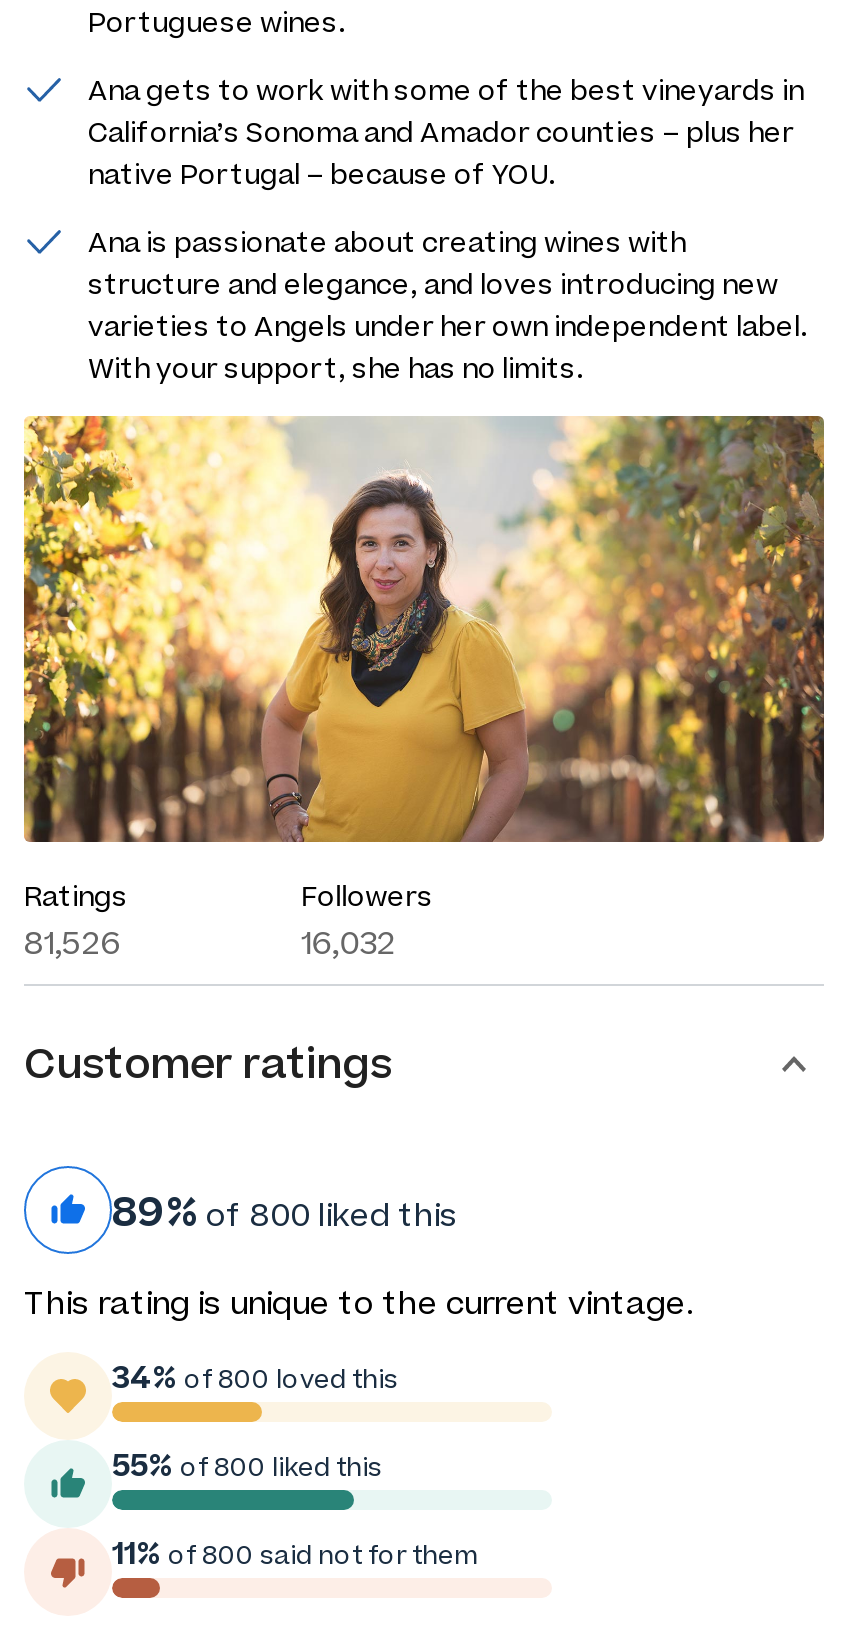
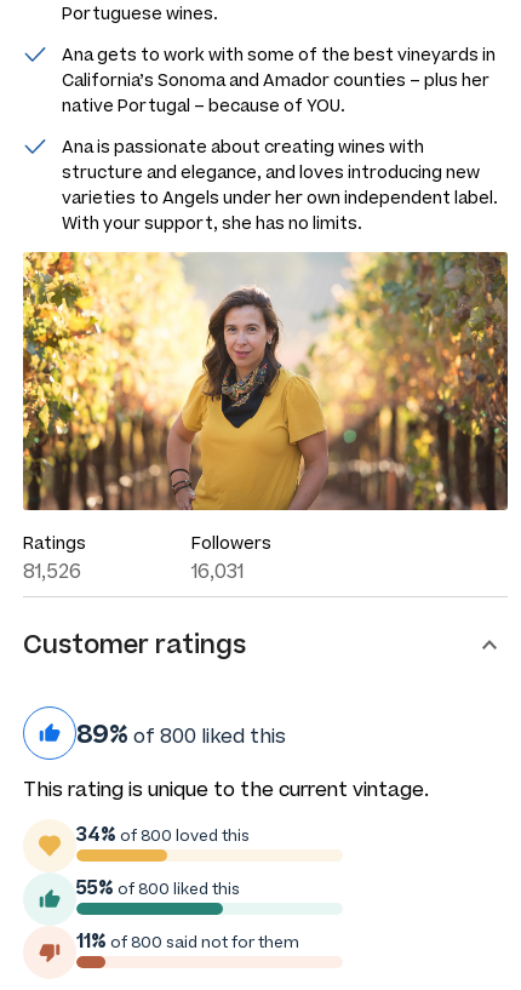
[301,924,395,962] 16,032 -> [191,560,243,583] 16,031

